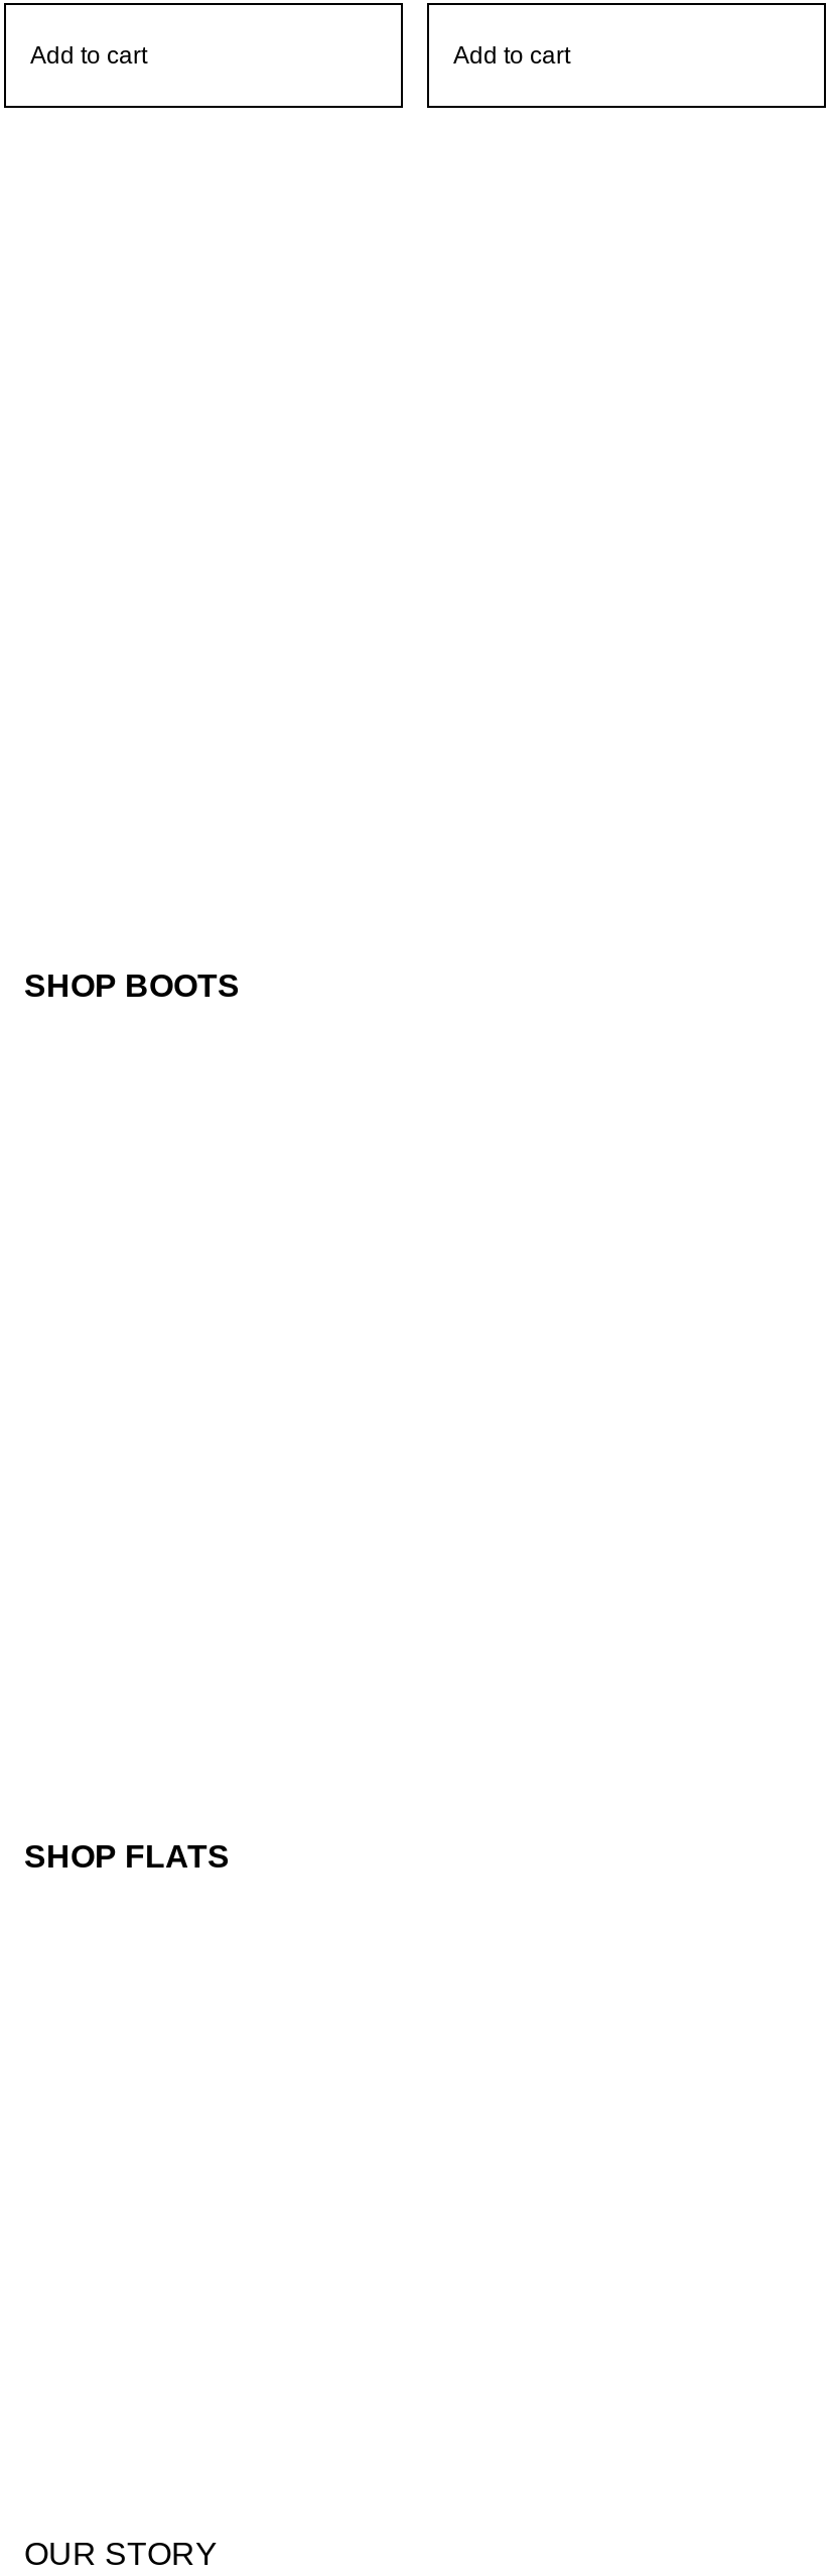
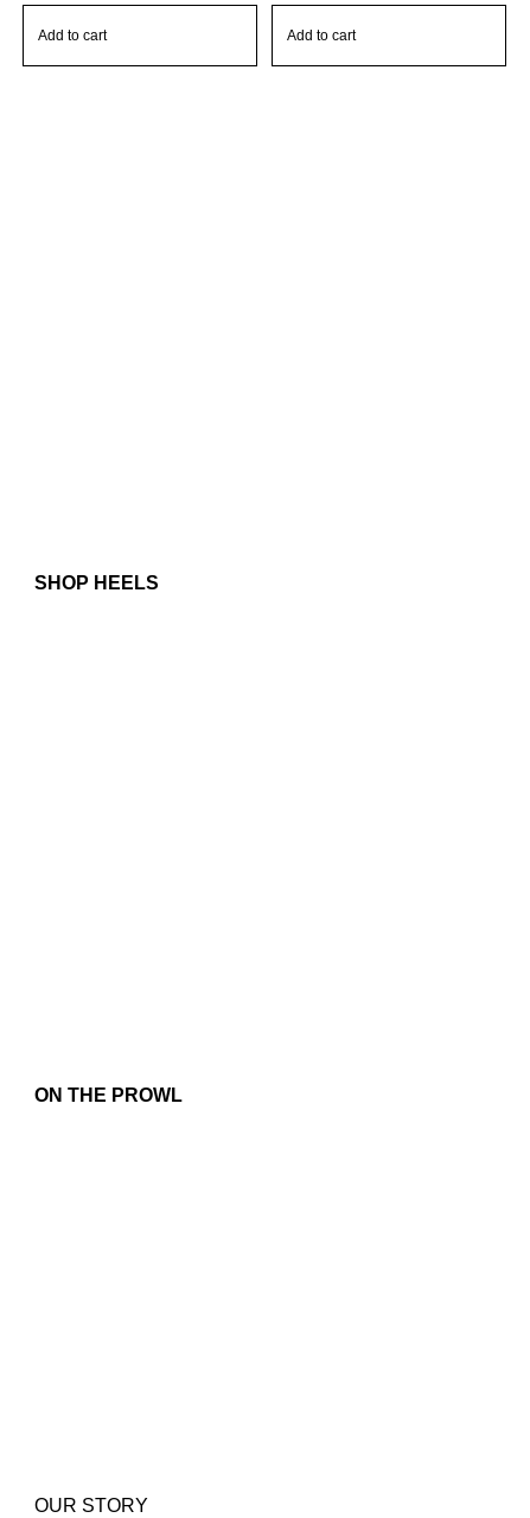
[24,969,240,1003] SHOP BOOTS -> [34,572,159,592] SHOP HEELS
[24,1839,230,1874] SHOP FLATS -> [34,1085,183,1105] ON THE PROWL

